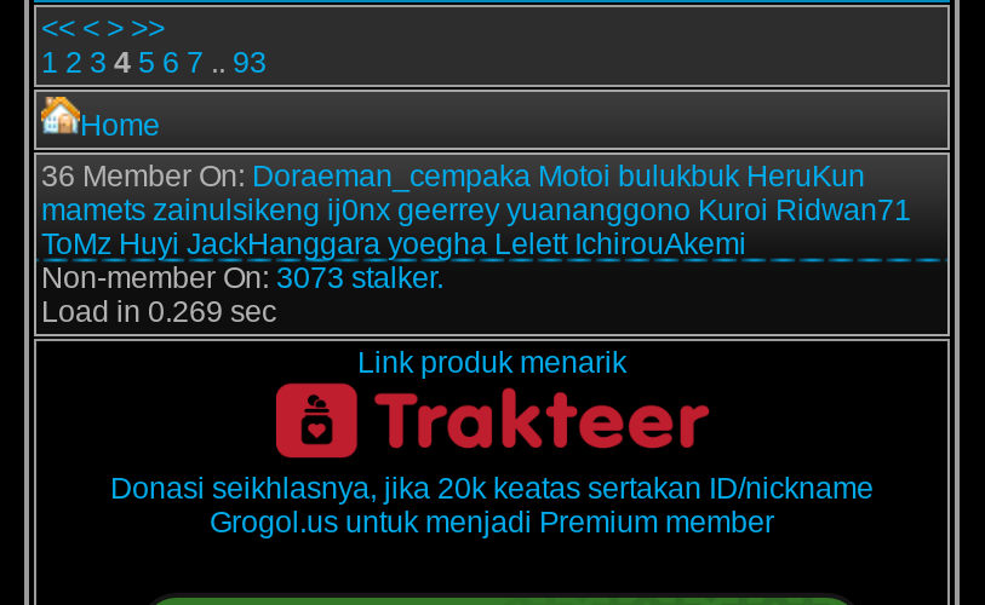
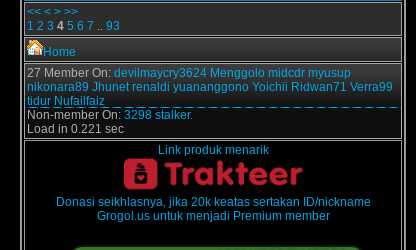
[41,160,911,329] 36 Member On: Doraeman_cempaka Motoi bulukbuk HeruKun | mamets zainulsikeng ij0nx geerrey yuananggono Kuroi Ridwan71 | ToMz Huyi JackHanggara yoegha Lelett IchirouAkemi | Non-member On: 3073 stalker. | Load in 0.269 sec -> [27,66,393,136] 27 Member On: devilmaycry3624 Menggolo midcdr myusup | nikonara89 Jhunet renaldi yuananggono Yoichii Ridwan71 Verra99 | tidur Nufailfaiz | Non-member On: 3298 stalker. | Load in 0.221 sec

